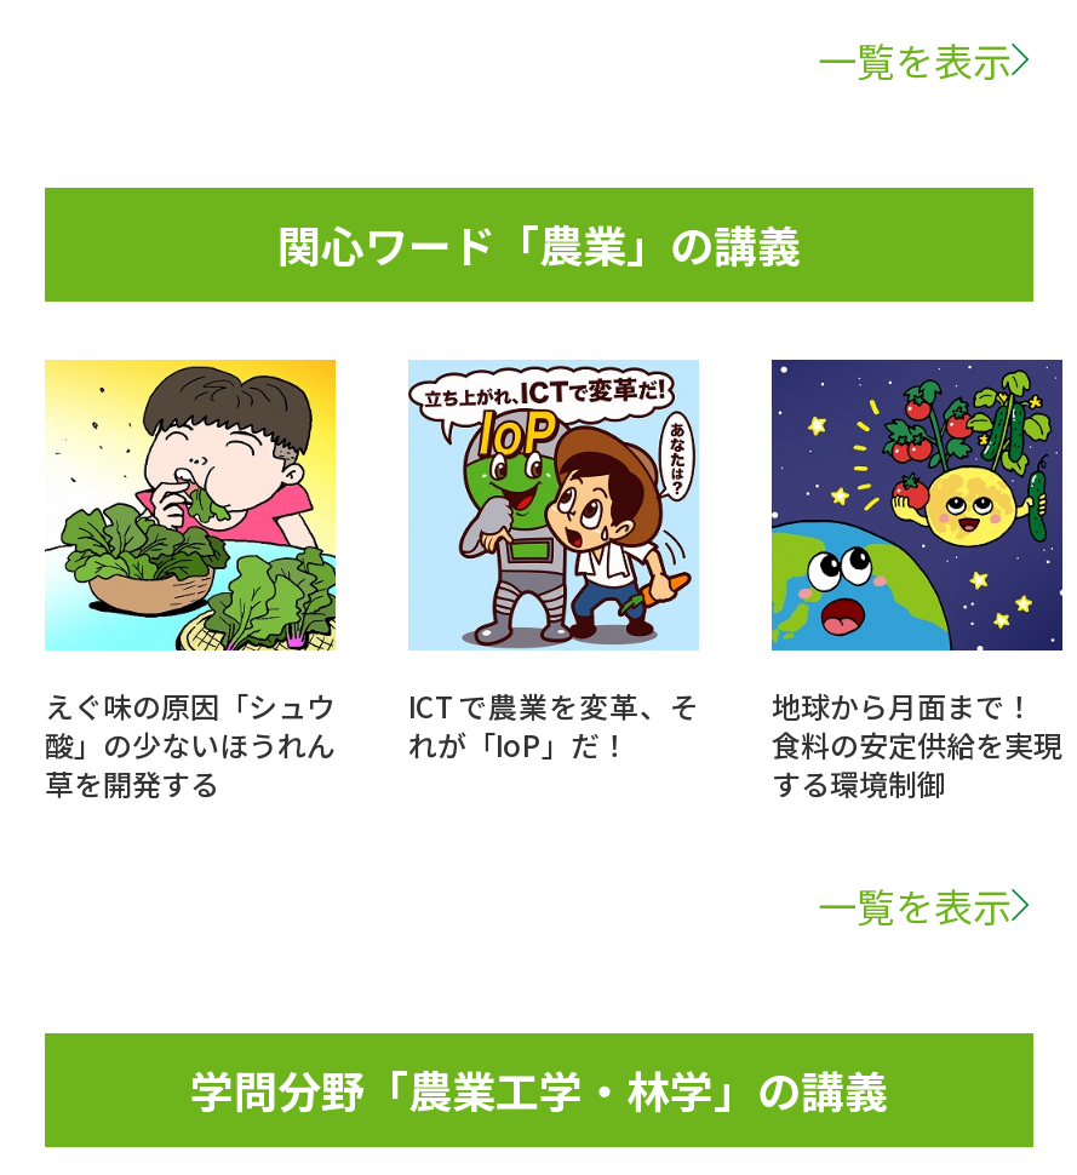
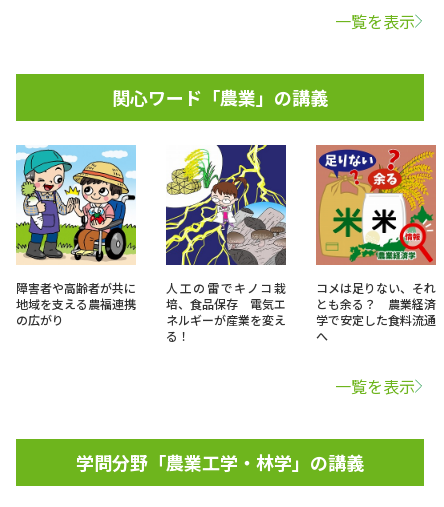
[42,357,338,803] [image] | えぐ味の原因「シュウ | 酸」の少ないほうれん | 草を開発する -> [15,144,137,328] [image] | 障害者や高齢者が共に | 地域を支える農福連携 | の広がり
[406,360,699,764] [image] | ICTで農業を変革、そ | れが「IoP」だ！ -> [165,144,287,344] [image] | 人工の雷でキノコ栽 | 培、食品保存 電気エ | ネルギーが産業を変え | る！
[769,357,1065,803] [image] | 地球から月面まで！ | 食料の安定供給を実現 | する環境制御 -> [315,144,437,344] [image] | コメは足りない、それ | とも余る？ 農業経済 | 学で安定した食料流通 | へ

